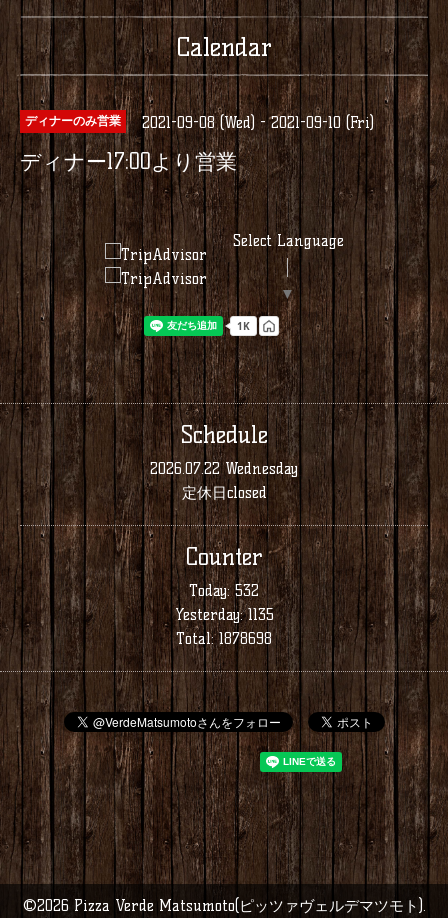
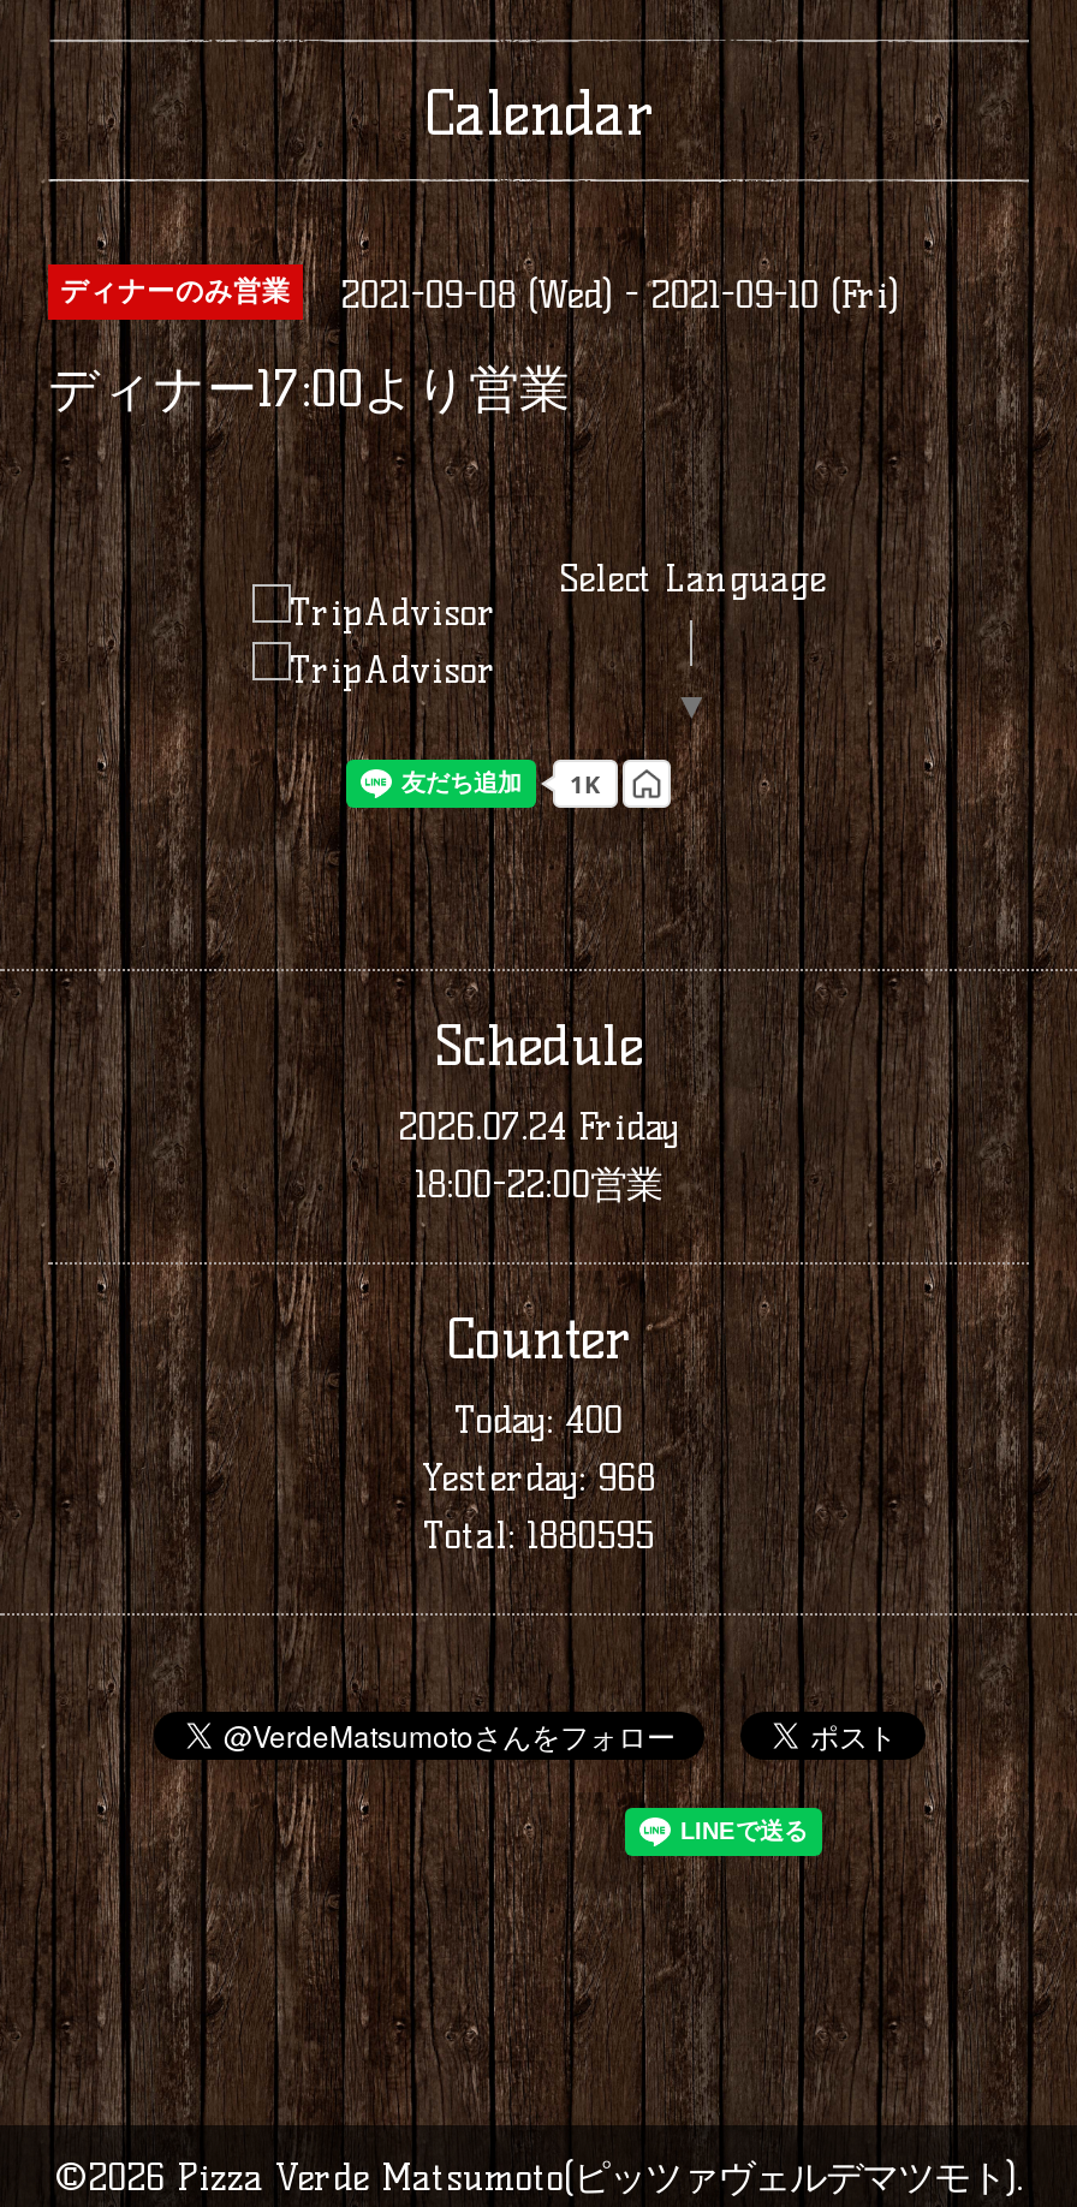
[150,459,298,502] 2026.07.22 Wednesday | 定休日closed -> [398,1103,679,1207] 2026.07.24 Friday | 18:00-22:00営業
[189,581,259,600] Today: 532 -> [454,1397,623,1442] Today: 400
[174,605,273,624] Yesterday: 1135 -> [422,1455,655,1500] Yesterday: 968
[176,629,272,648] Total: 1878698 -> [423,1512,654,1558] Total: 1880595

